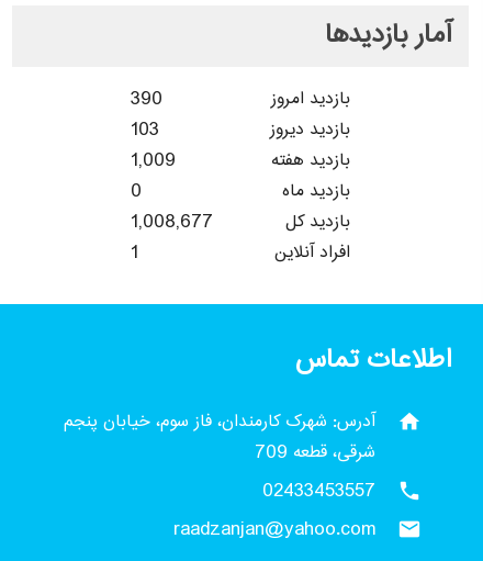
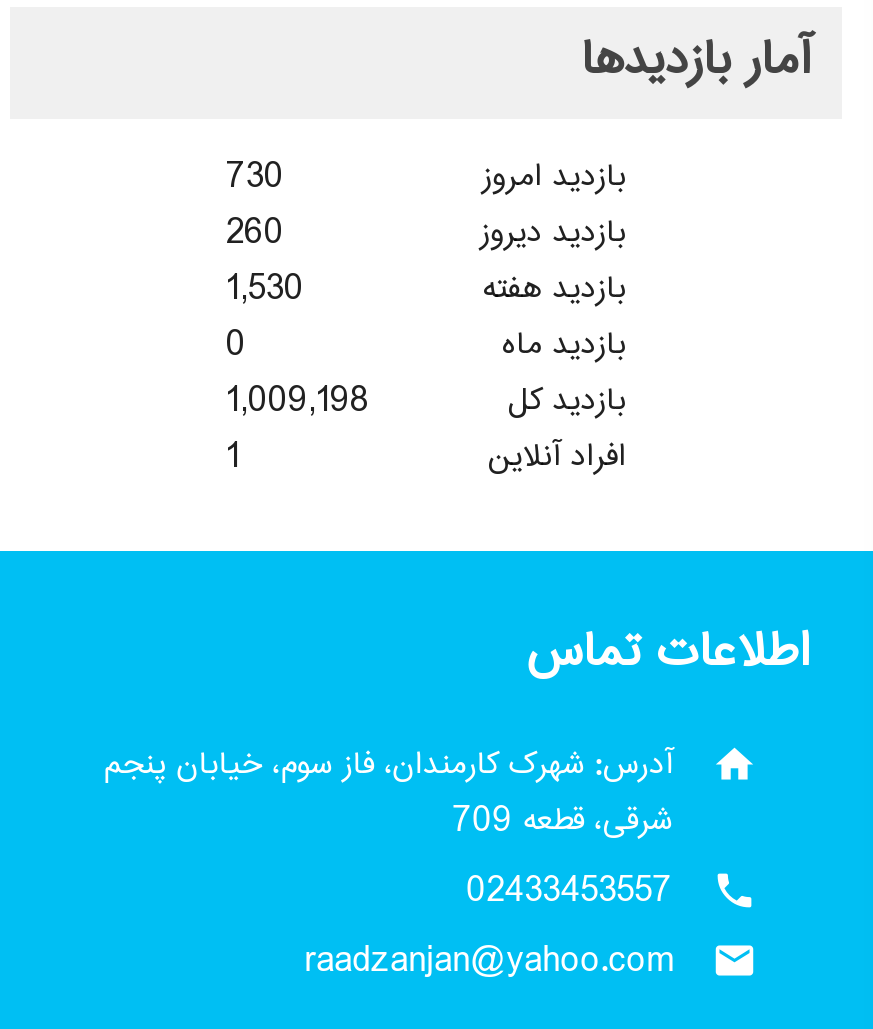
[131,84,162,114] 390 -> [226,150,284,204] 730
[131,115,159,144] 103 -> [226,206,284,260] 260
[131,146,176,175] 1,009 -> [226,262,304,316] 1,530
[131,207,213,237] 1,008,677 -> [226,374,370,428] 1,009,198

